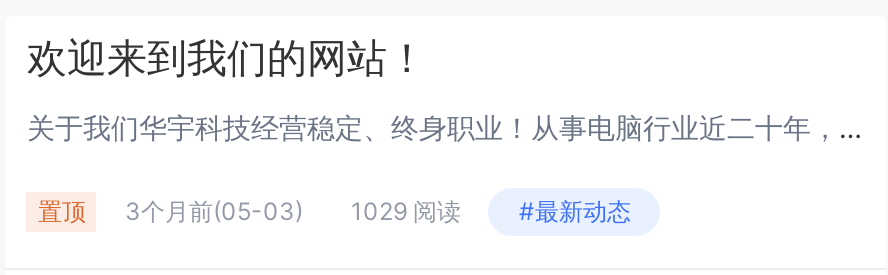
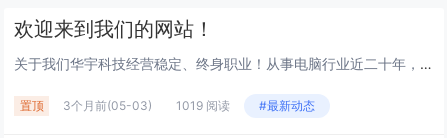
[38,196,631,226] 置顶 3个月前(05-03) 1029 阅读 #最新动态 -> [20,98,315,113] 置顶 3个月前(05-03) 1019 阅读 #最新动态

